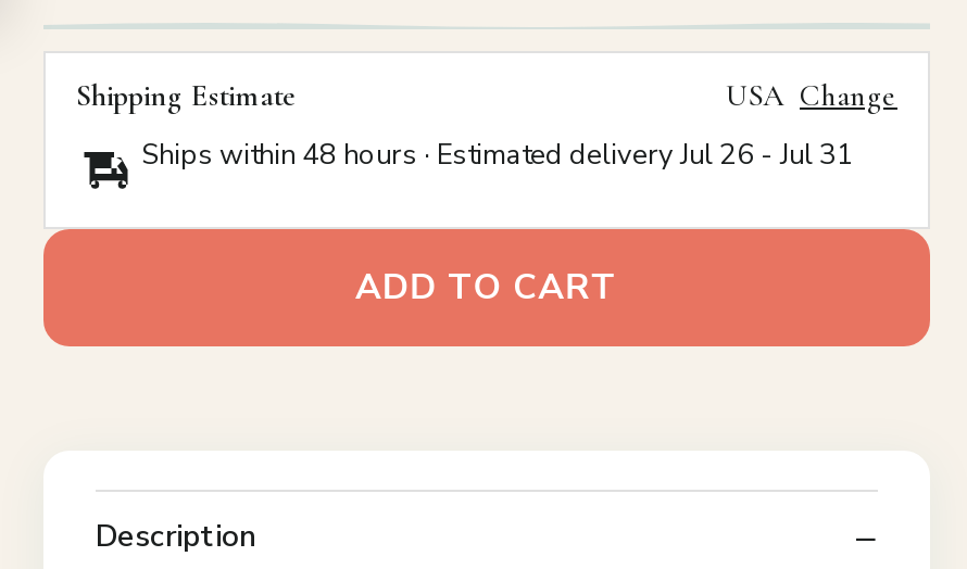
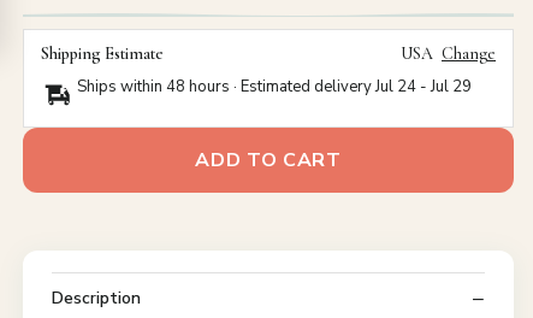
[141,136,854,175] Ships within 48 hours · Estimated delivery Jul 26 - Jul 31 -> [77,76,472,98] Ships within 48 hours · Estimated delivery Jul 24 - Jul 29

